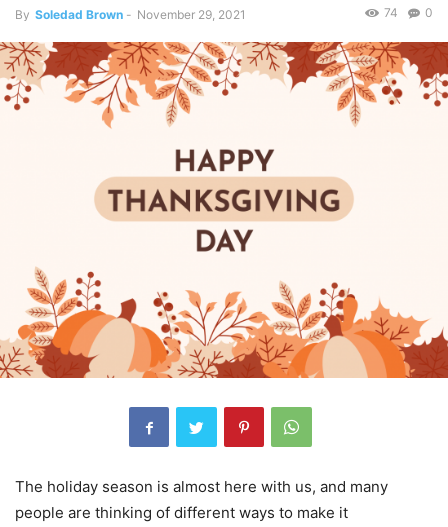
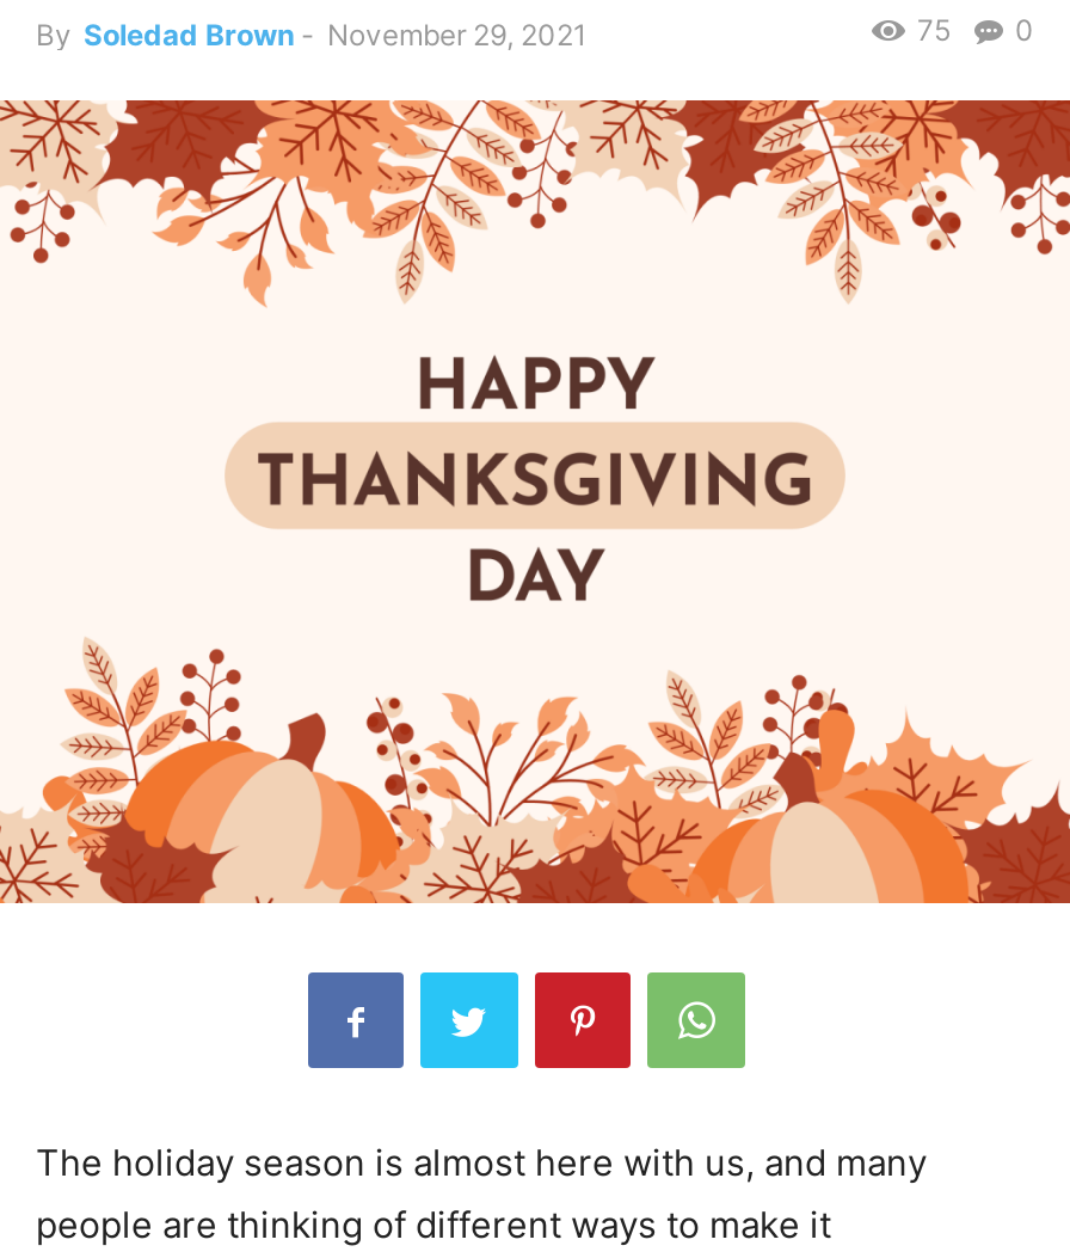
[384,5,433,20] 74 0 -> [917,12,1034,48] 75 0

